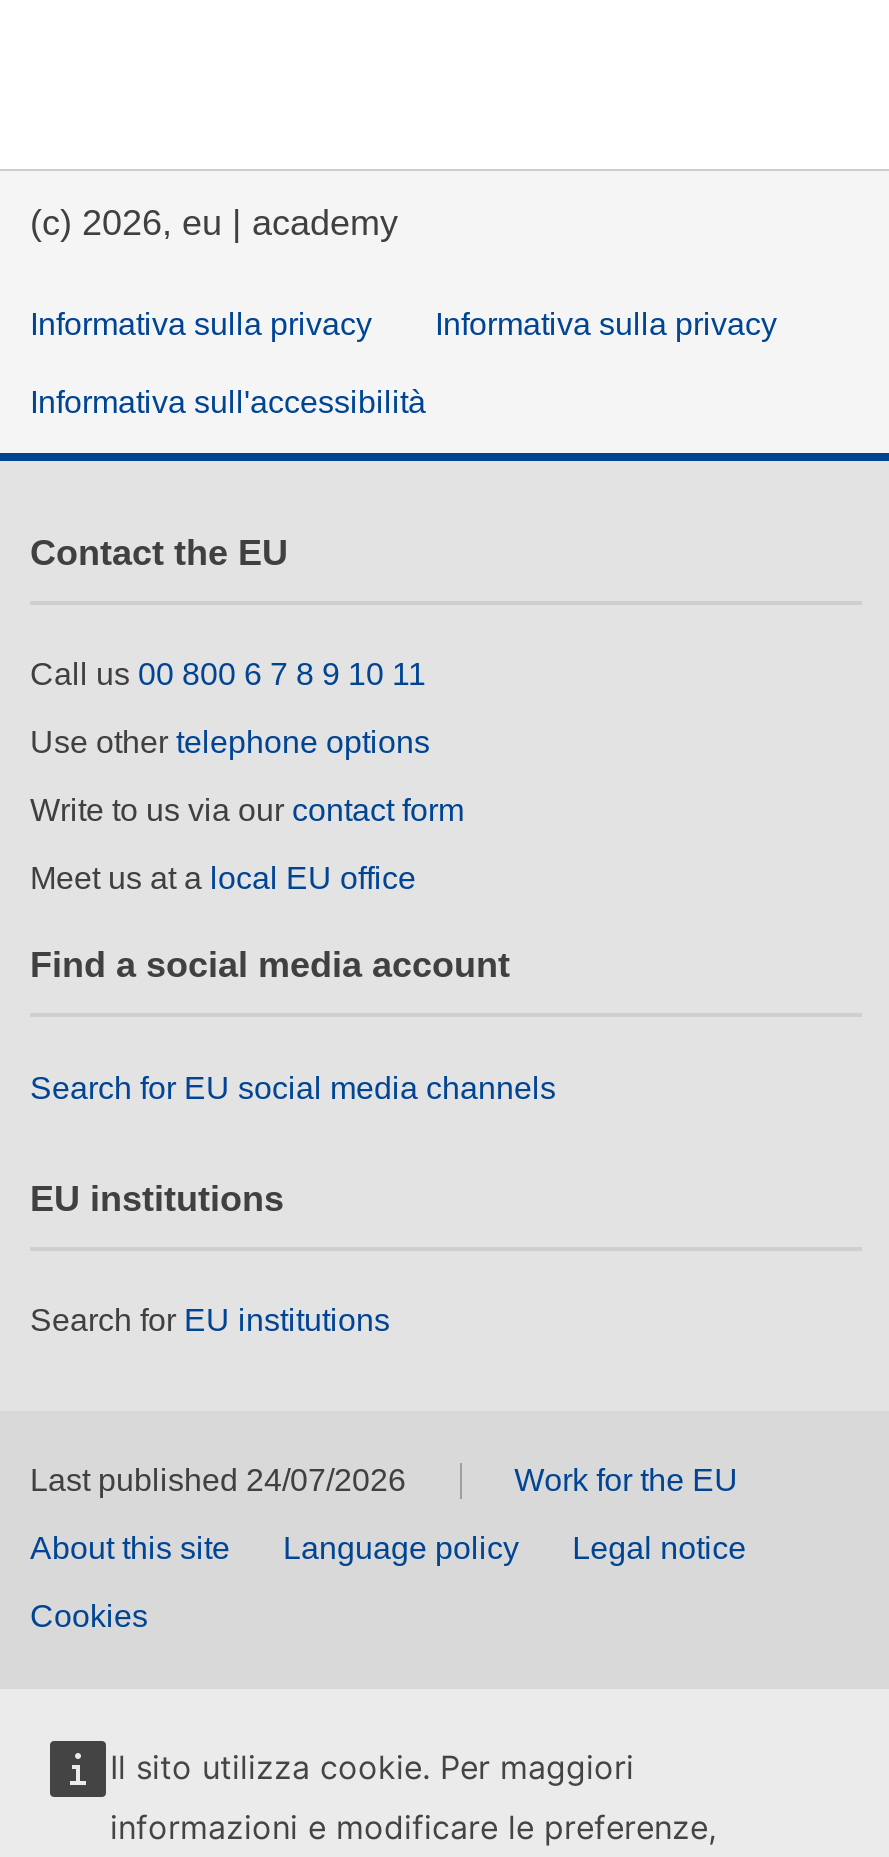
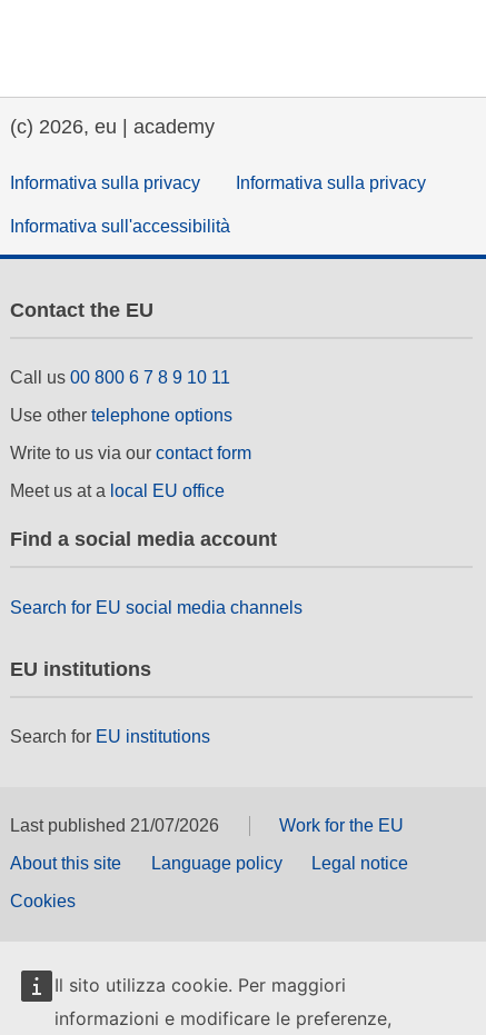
[30,1464,406,1498] Last published 24/07/2026 -> [10,817,219,835] Last published 21/07/2026

